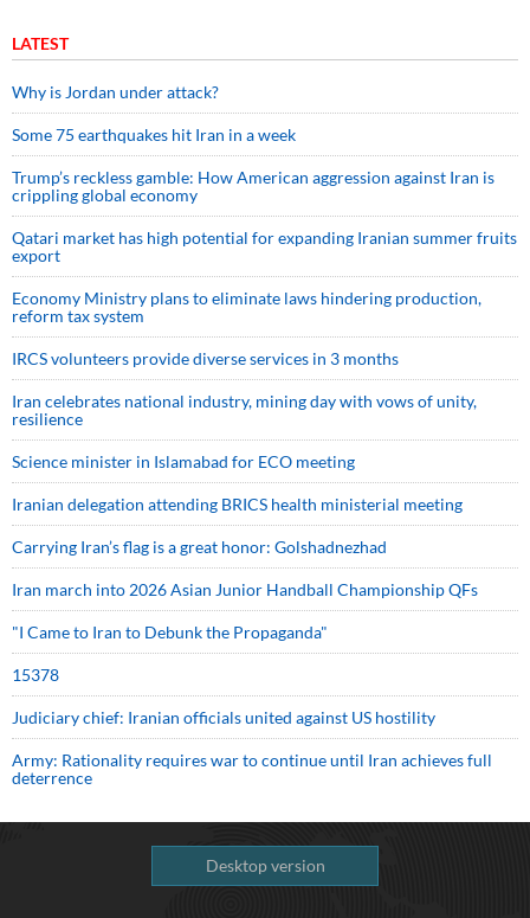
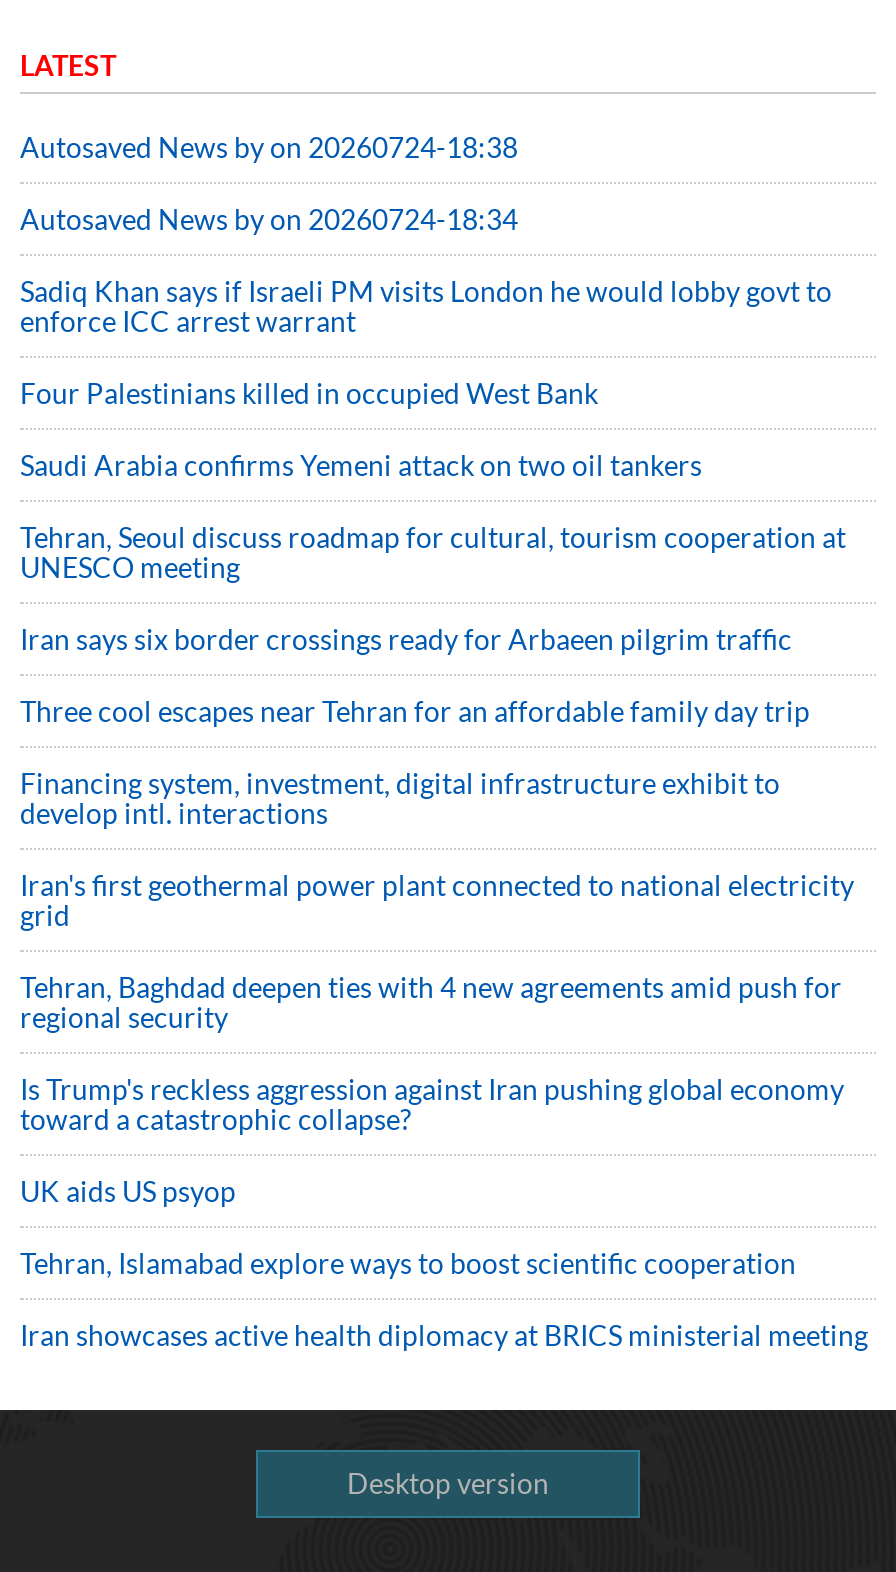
[12,82,219,102] Why is Jordan under attack? -> [20,130,518,164] Autosaved News by on 20260724-18:38
[12,124,296,144] Some 75 earthquakes hit Iran in a week -> [20,202,518,236] Autosaved News by on 20260724-18:34
[12,167,495,205] Trump’s reckless gamble: How American aggression against Iran is | crippling global economy -> [20,274,832,338] Sadiq Khan says if Israeli PM visits London he would lobby govt to | enforce ICC arrest warrant
[12,227,517,265] Qatari market has high potential for expanding Iranian summer fruits | export -> [20,376,598,410] Four Palestinians killed in occupied West Bank
[12,288,481,326] Economy Ministry plans to eliminate laws hindering production, | reform tax system -> [20,448,702,482] Saudi Arabia confirms Yemeni attack on two oil tankers
[12,348,399,368] IRCS volunteers provide diverse services in 3 months -> [20,520,846,584] Tehran, Seoul discuss roadmap for cultural, tourism cooperation at | UNESCO meeting
[12,391,477,429] Iran celebrates national industry, mining day with vows of unity, | resilience -> [20,622,792,656] Iran says six border crossings ready for Arbaeen pilgrim traffic
[12,451,355,471] Science minister in Islamabad for ECO meeting -> [20,694,810,728] Three cool escapes near Tehran for an affordable family day trip
[12,494,463,514] Iranian delegation attending BRICS health ministerial meeting -> [20,766,780,830] Financing system, investment, digital infrastructure exhibit to | develop intl. interactions
[12,536,387,557] Carrying Iran’s flag is a great honor: Golshadnezhad -> [20,868,854,932] Iran's first geothermal power plant connected to national electricity | grid
[12,579,478,599] Iran march into 2026 Asian Junior Handball Championship QFs -> [20,970,842,1034] Tehran, Baghdad deepen ties with 4 new agreements amid push for | regional security
[12,622,328,642] "I Came to Iran to Debunk the Propaganda" -> [20,1072,844,1136] Is Trump's reckless aggression against Iran pushing global economy | toward a catastrophic collapse?
[12,664,59,685] 15378 -> [20,1174,236,1208] UK aids US psyop
[12,707,442,727] Judiciary chief: Iranian officials united against US hostility -> [20,1246,796,1280] Tehran, Islamabad explore ways to boost scientific cooperation
[12,750,492,788] Army: Rationality requires war to continue until Iran achieves full | deterrence -> [20,1318,868,1352] Iran showcases active health diplomacy at BRICS ministerial meeting

